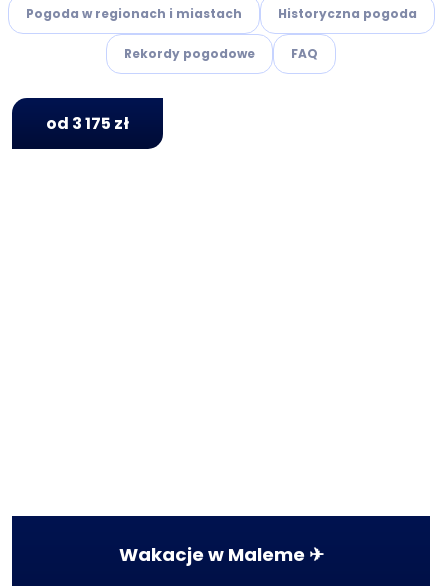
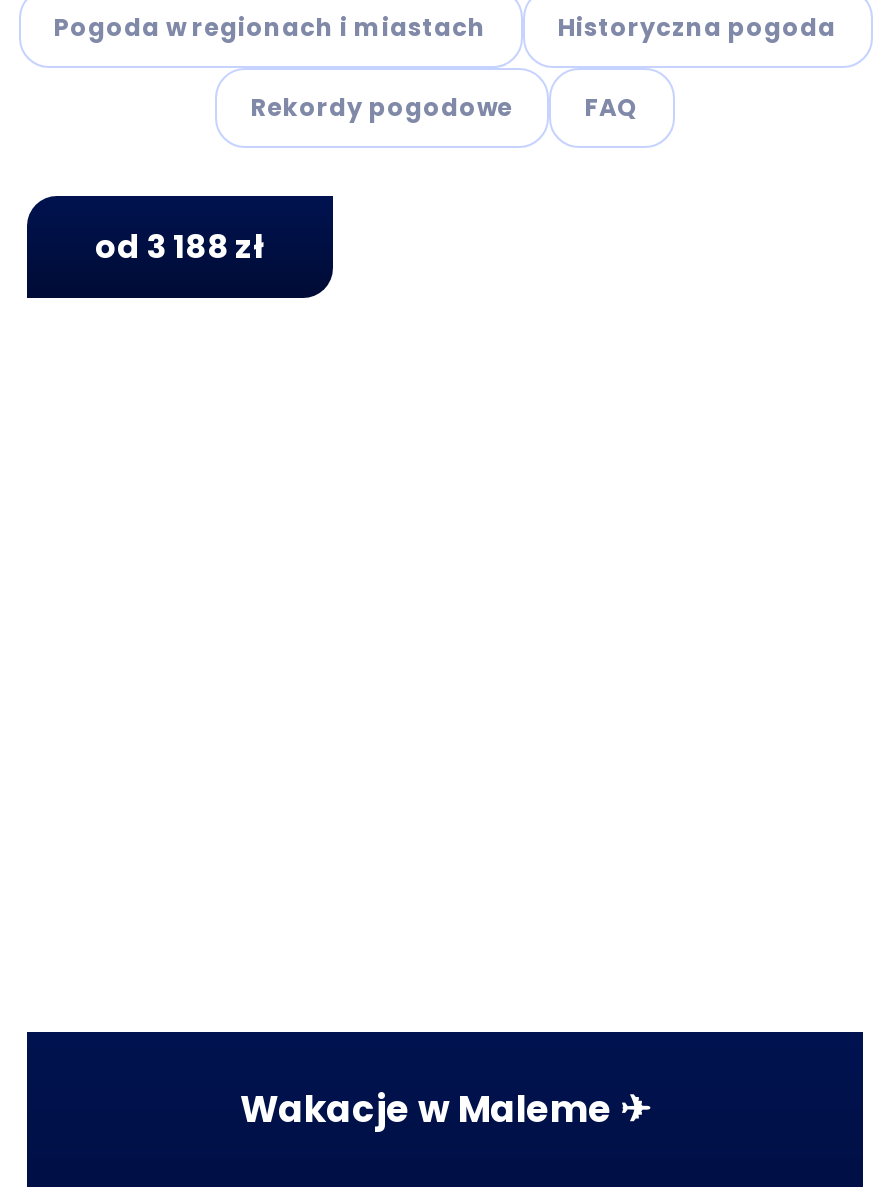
[46,112,129,135] od 3 175 zł -> [95,225,265,271] od 3 188 zł

